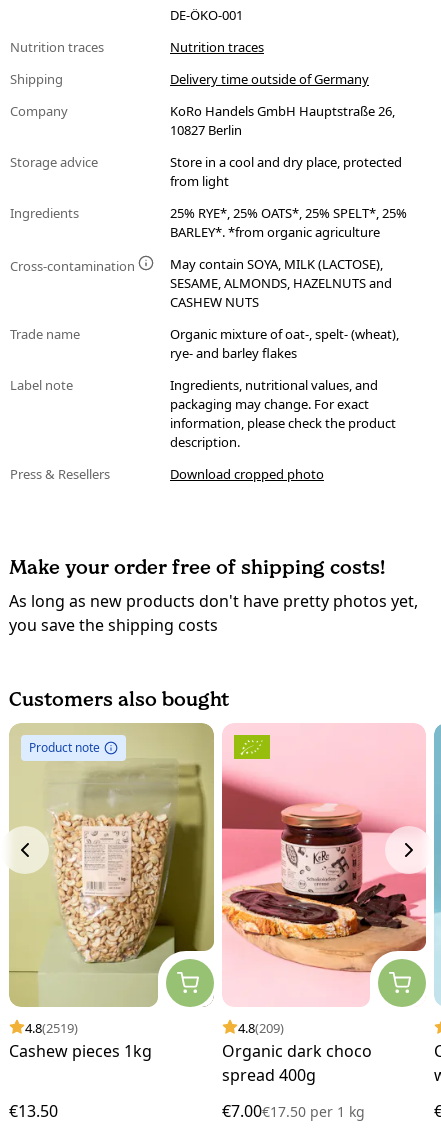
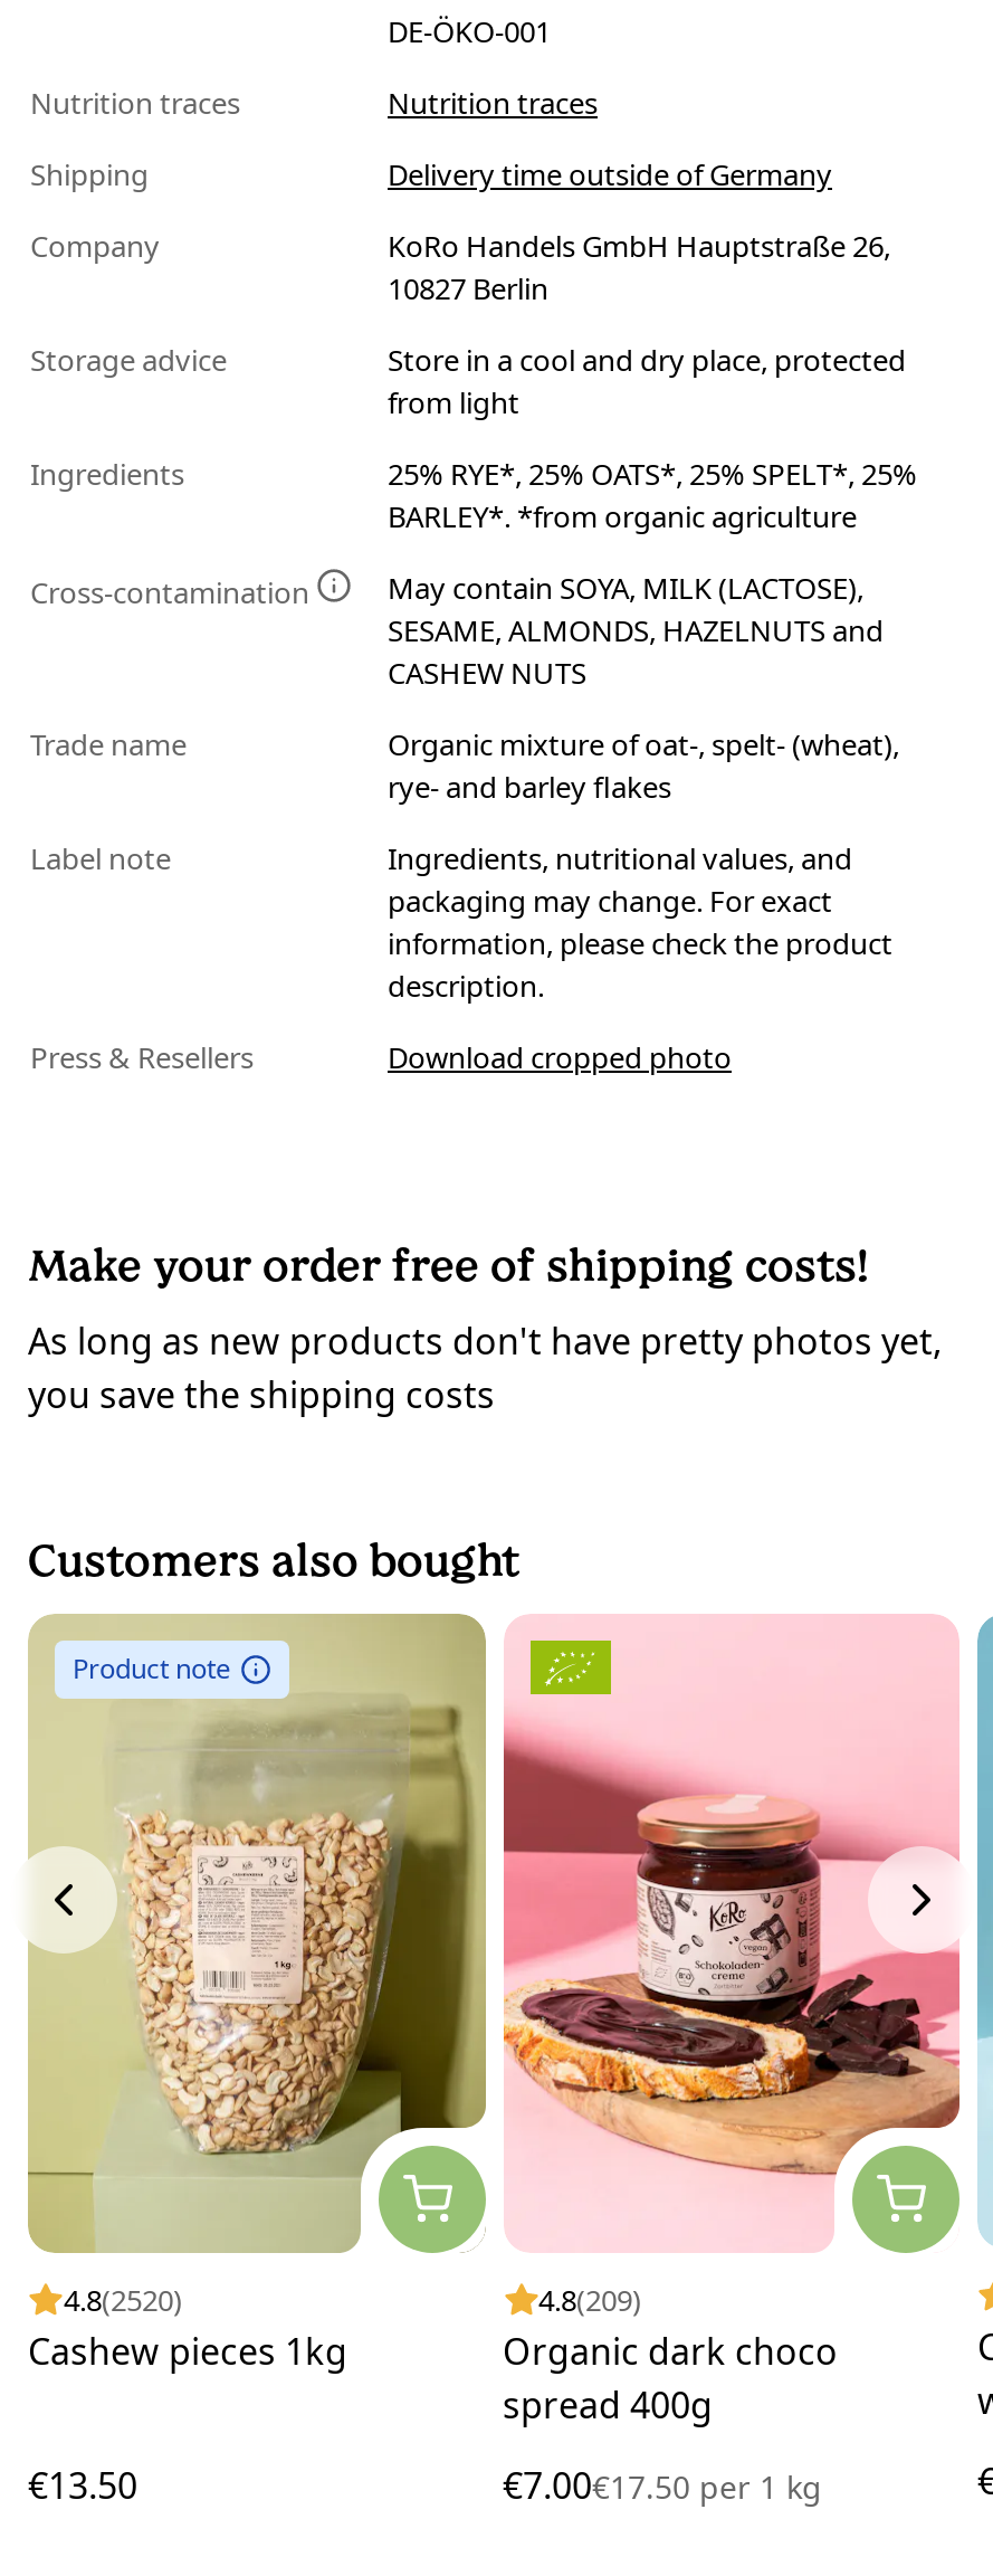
[25,1018,78,1036] 4.8(2519) -> [64,2281,182,2321] 4.8(2520)

